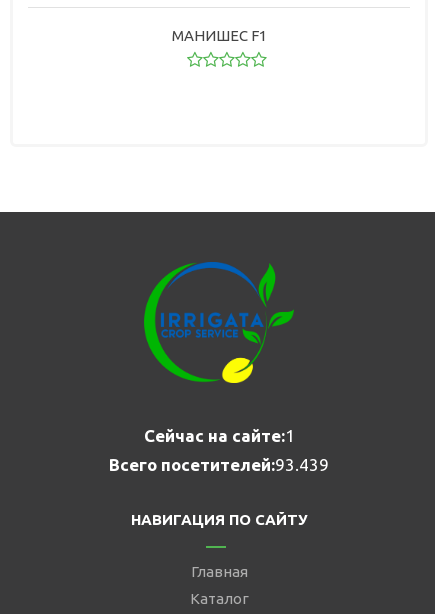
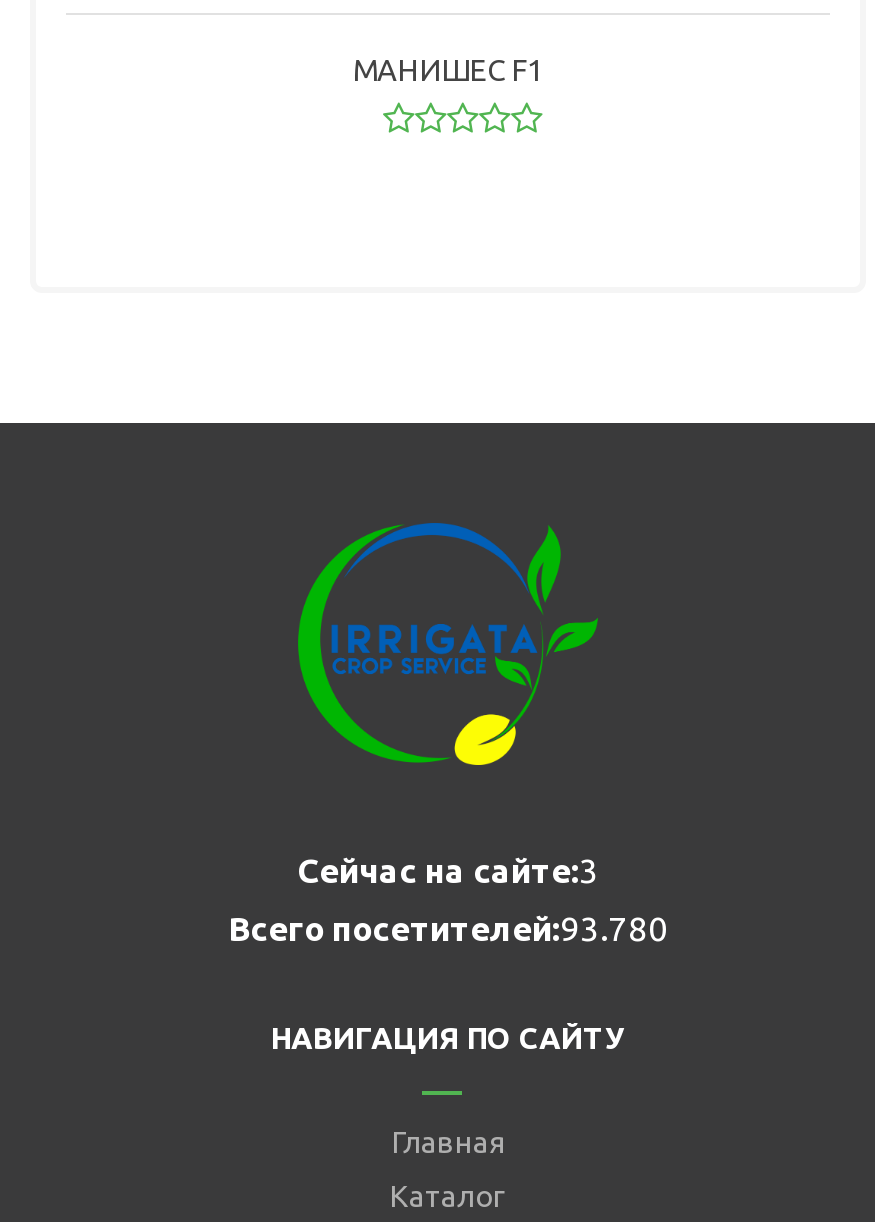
[143,426,294,445] Сейчас на сайте:1 -> [297,851,599,889] Сейчас на сайте:3
[109,455,329,474] Всего посетителей:93.439 -> [228,909,668,947] Всего посетителей:93.780

